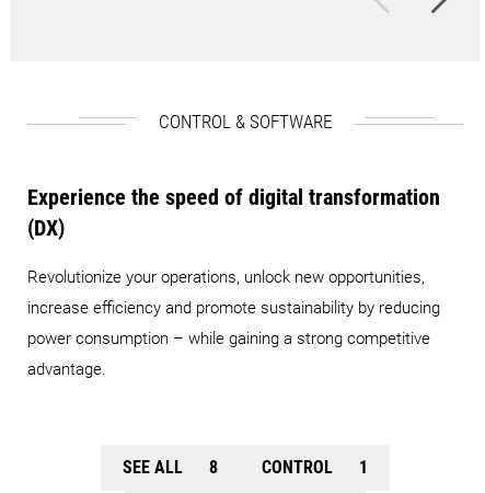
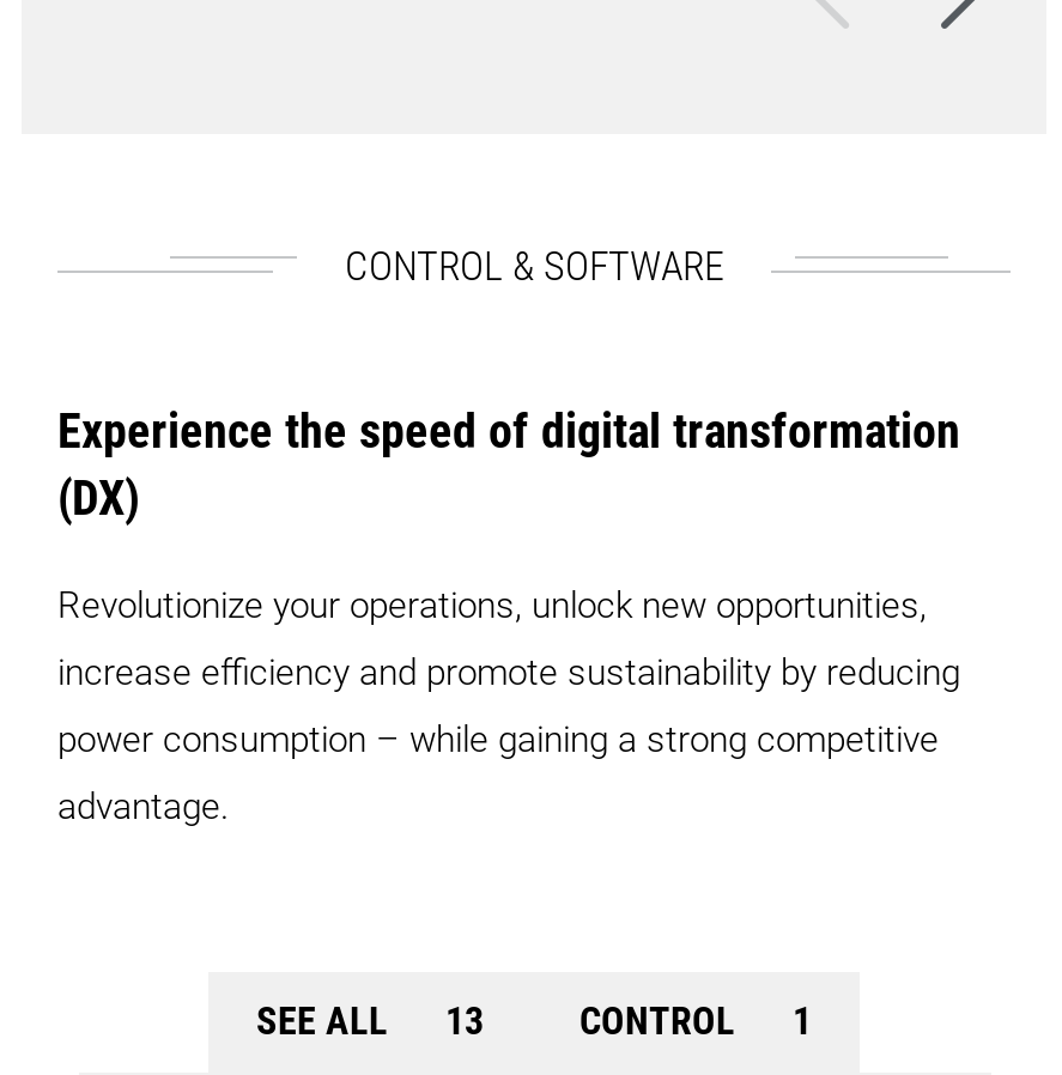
[123,456,218,477] SEE ALL 8 -> [256,997,484,1043] SEE ALL 13

